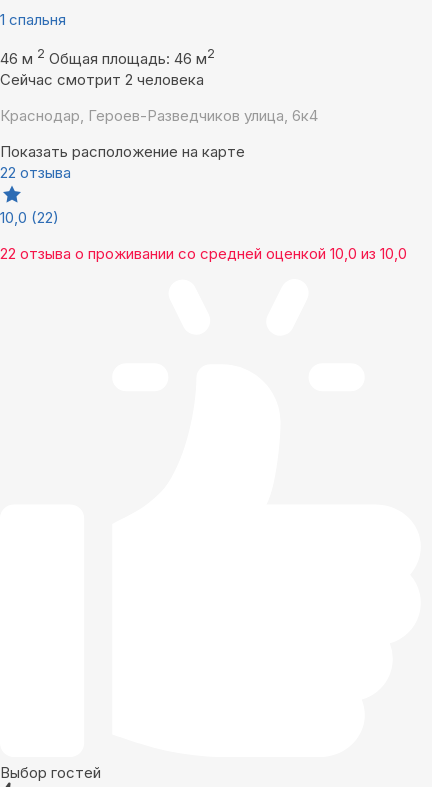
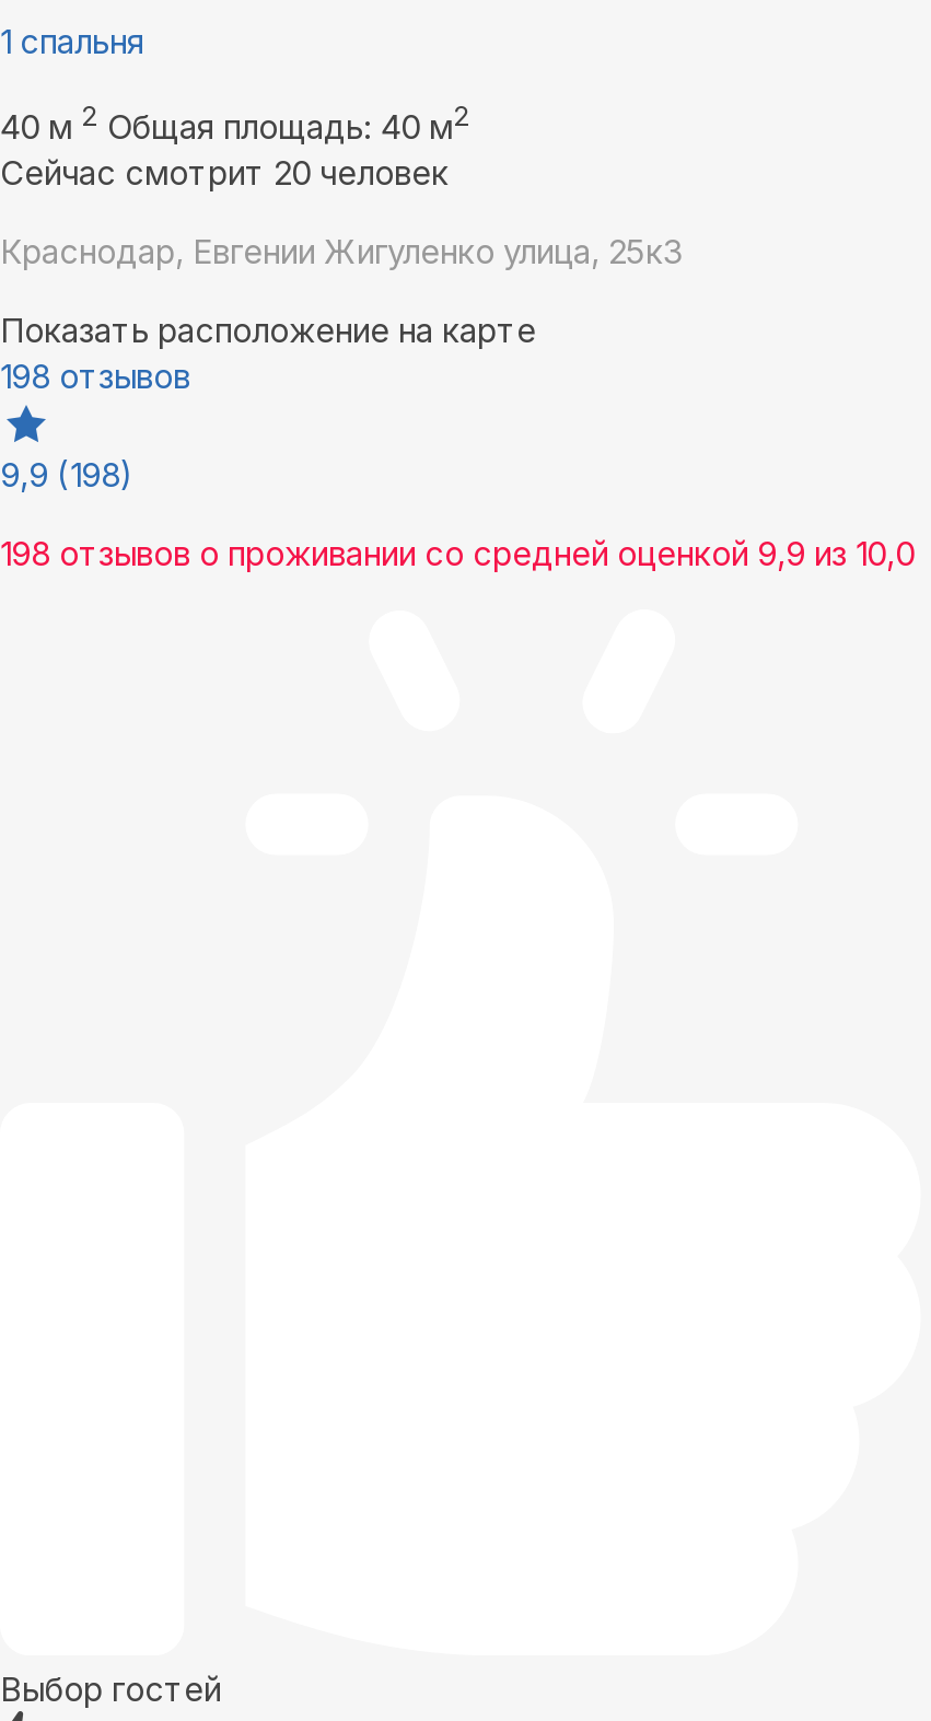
[0,46,215,89] 46 м 2 Общая площадь: 46 м2 | Сейчас смотрит 2 человека -> [0,100,470,194] 40 м 2 Общая площадь: 40 м2 | Сейчас смотрит 20 человек
[0,106,318,125] Краснодар, Героев-Разведчиков улица, 6к4 -> [0,231,683,272] Краснодар, Евгении Жигуленко улица, 25к3
[0,163,71,182] 22 отзыва -> [0,356,190,397] 198 отзывов
[0,208,59,227] 10,0 (22) -> [0,454,133,496] 9,9 (198)
[0,244,407,263] 22 отзыва о проживании со средней оценкой 10,0 из 10,0 -> [0,533,915,574] 198 отзывов о проживании со средней оценкой 9,9 из 10,0

